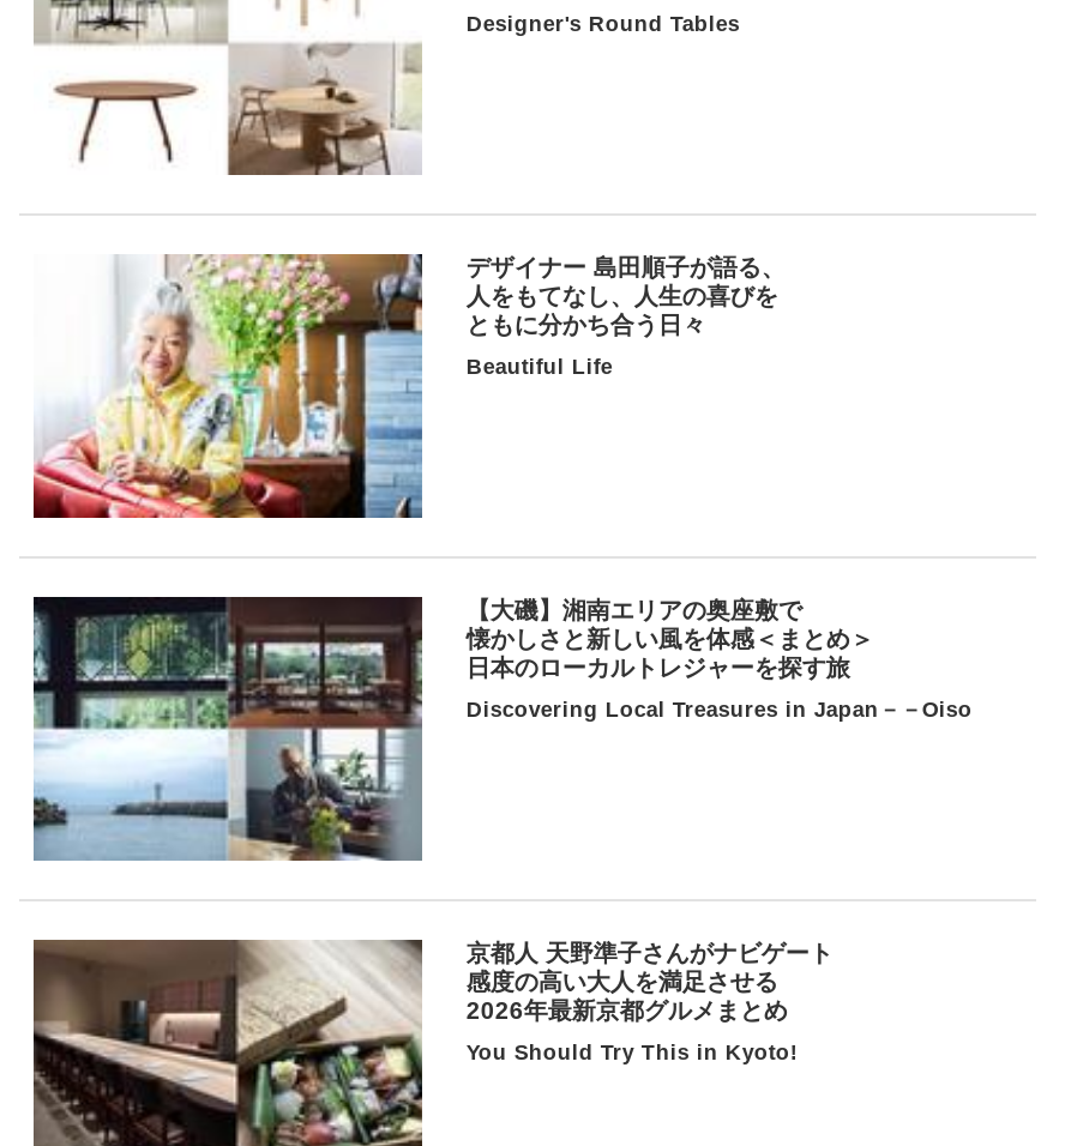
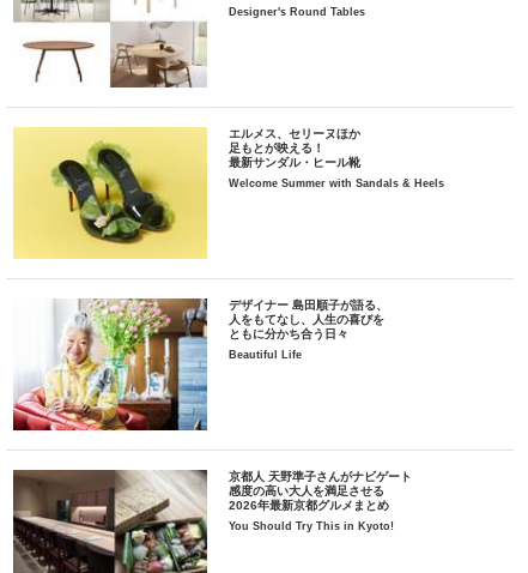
none -> [12,126,445,260] [image] | エルメス、セリーヌほか | 足もとが映える！ | 最新サンダル・ヒール靴 | Welcome Summer with Sandals & Heels
moved [29,249,785,523] -> [11,296,388,433]: [image] | デザイナー 島田順子が語る、 | 人をもてなし、人生の喜びを | ともに分かち合う日々 | Beautiful Life
[31,595,972,863] [image] | 【大磯】湘南エリアの奥座敷で | 懐かしさと新しい風を体感＜まとめ＞ | 日本のローカルトレジャーを探す旅 | Discovering Local Treasures in Japan－－Oiso -> none

